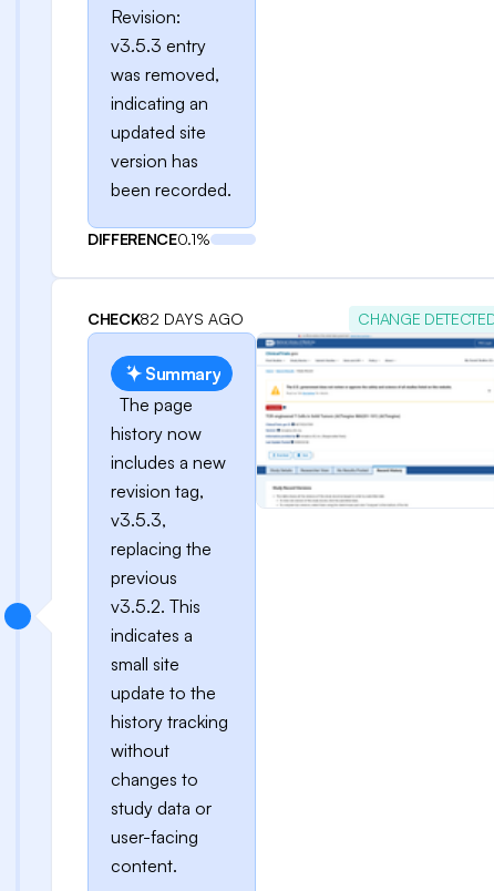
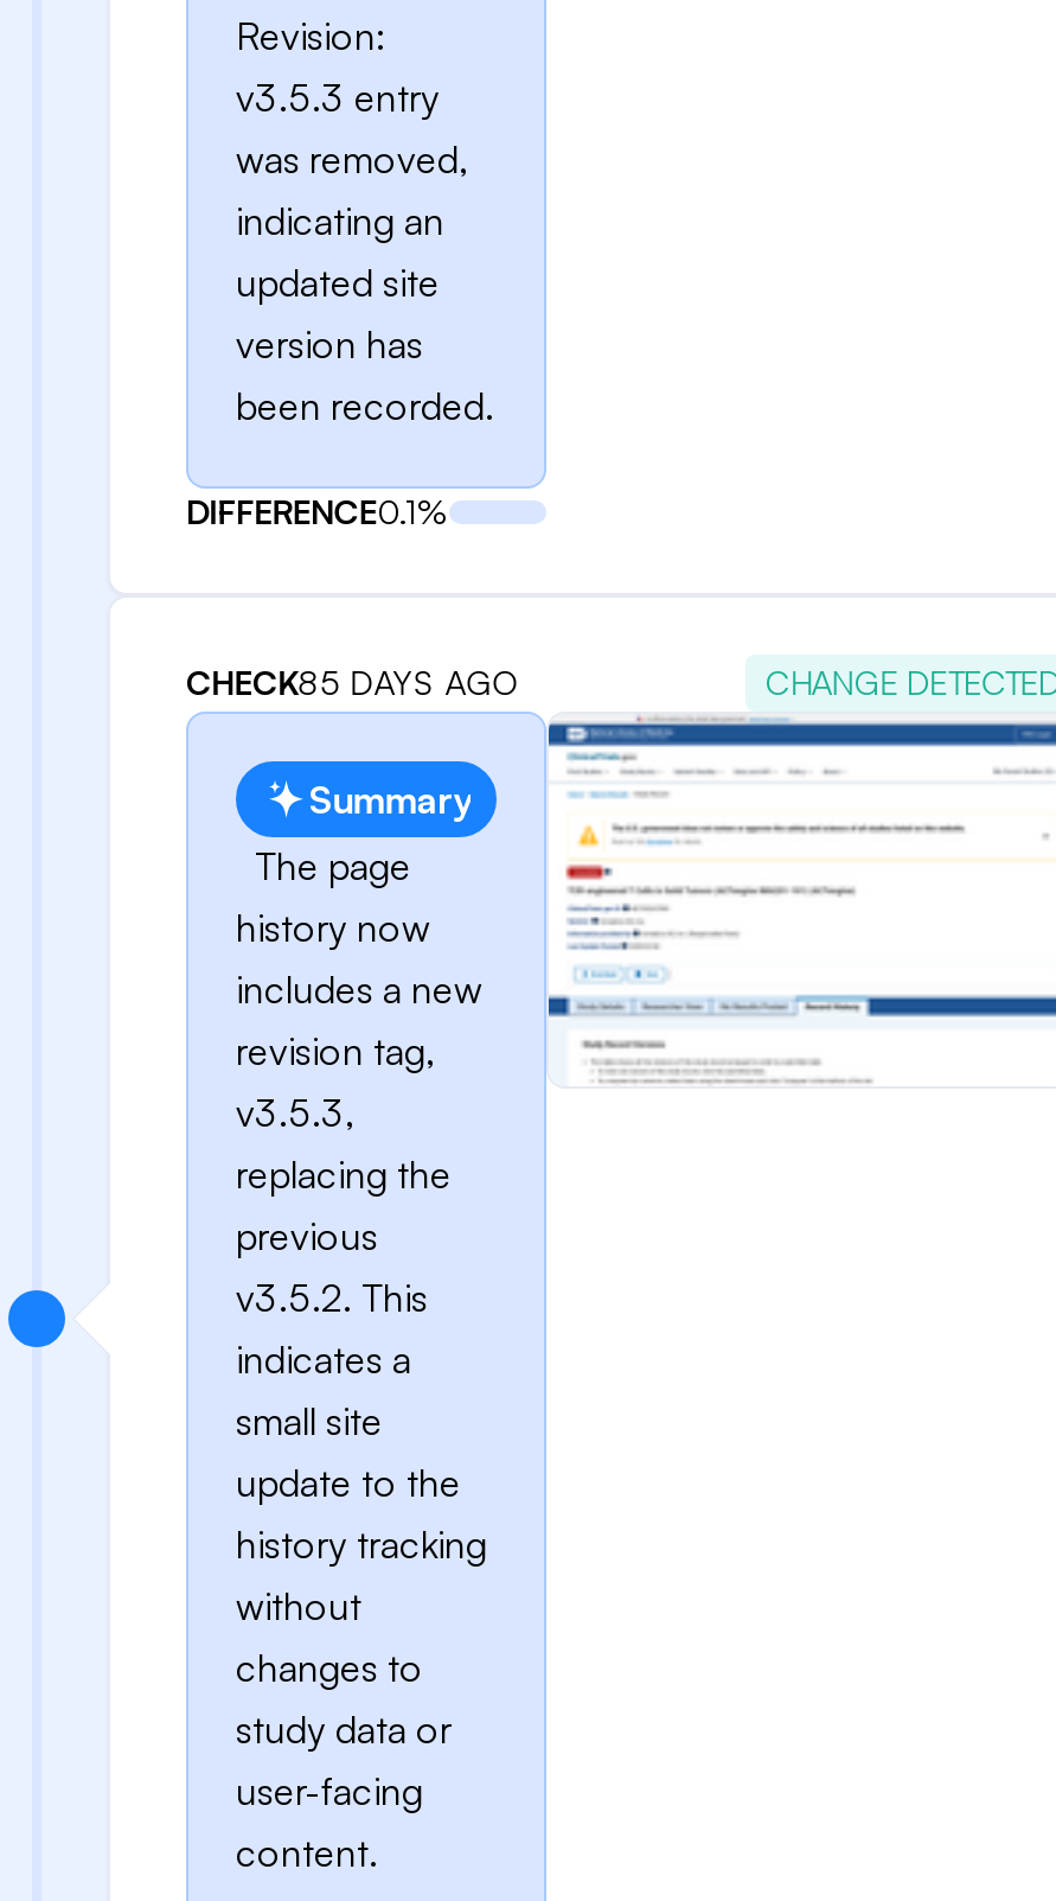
[88,309,244,328] CHECK82 DAYS AGO -> [186,662,521,702] CHECK85 DAYS AGO

